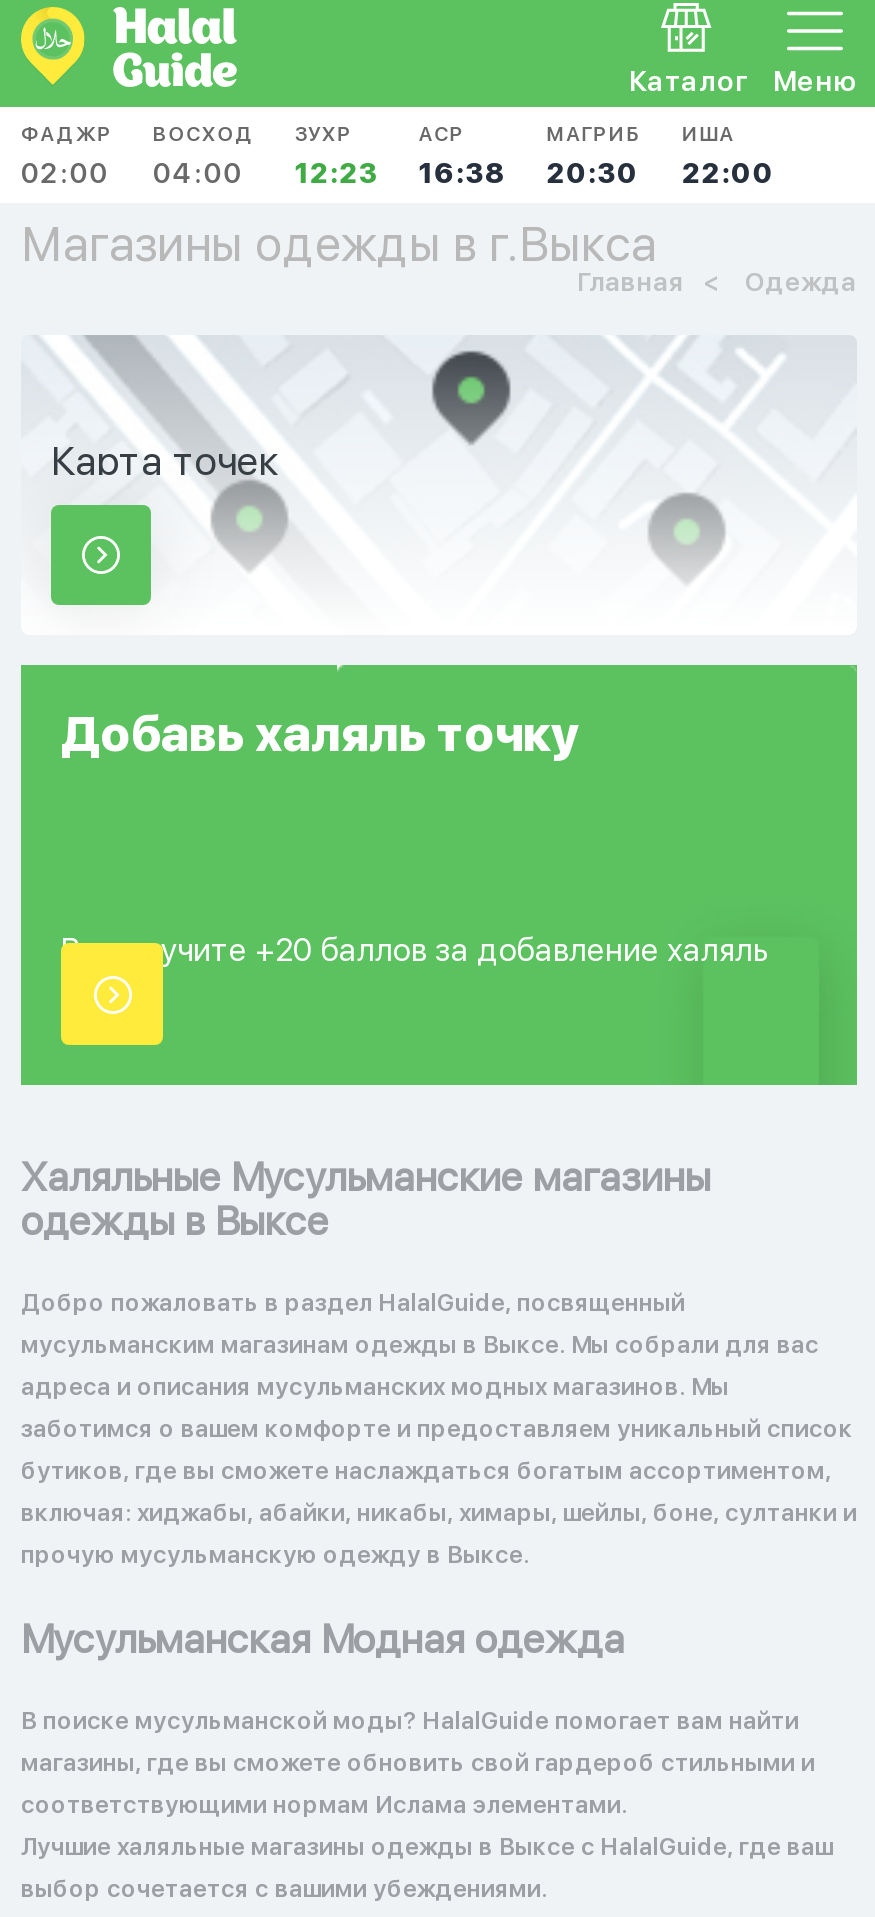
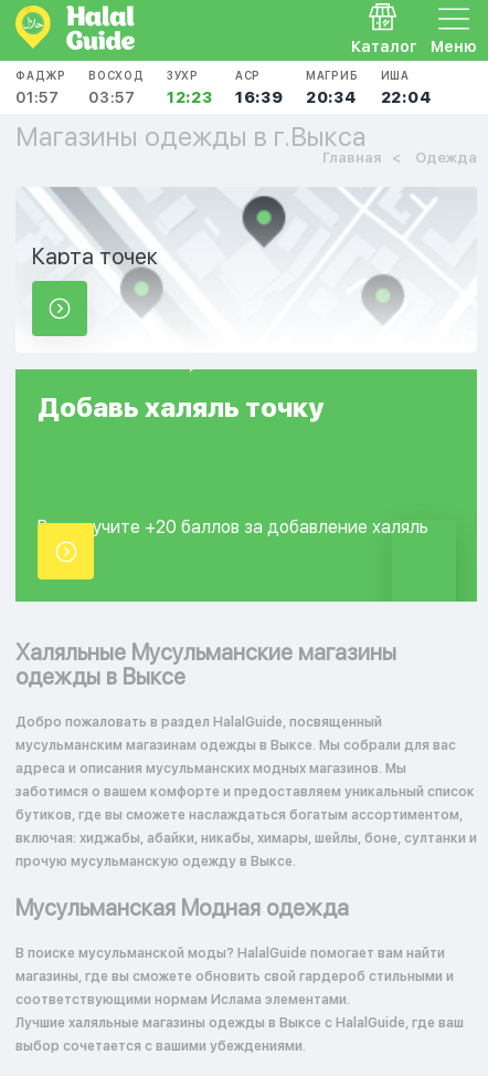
[21,157,109,189] 02:00 -> [15,88,60,106] 01:57
[153,157,243,189] 04:00 -> [88,88,136,106] 03:57
[419,157,507,189] 16:38 -> [235,88,284,106] 16:39
[547,157,639,189] 20:30 -> [306,88,356,106] 20:34
[682,157,774,189] 22:00 -> [380,88,431,106] 22:04

